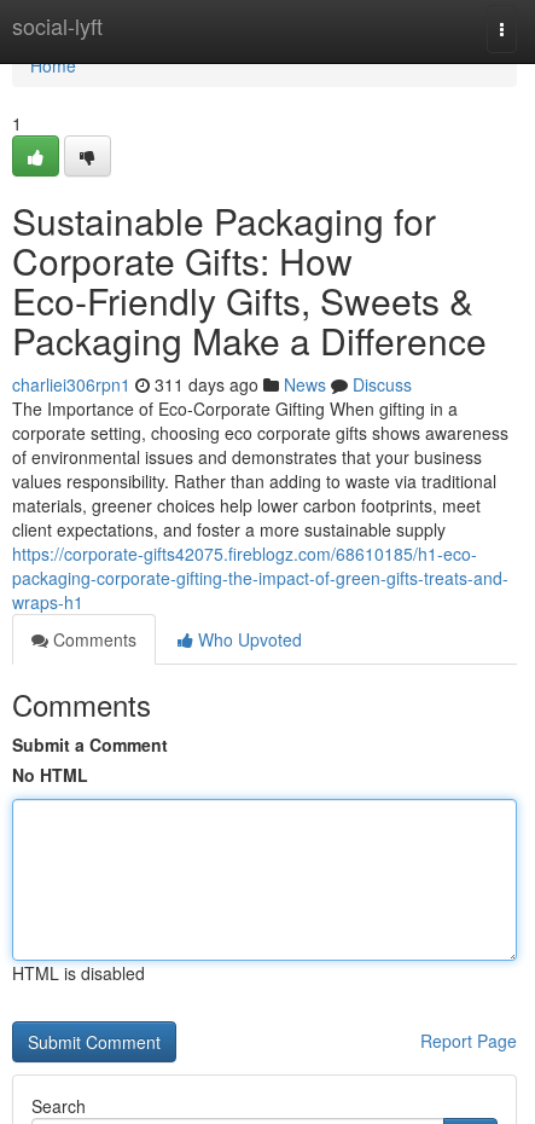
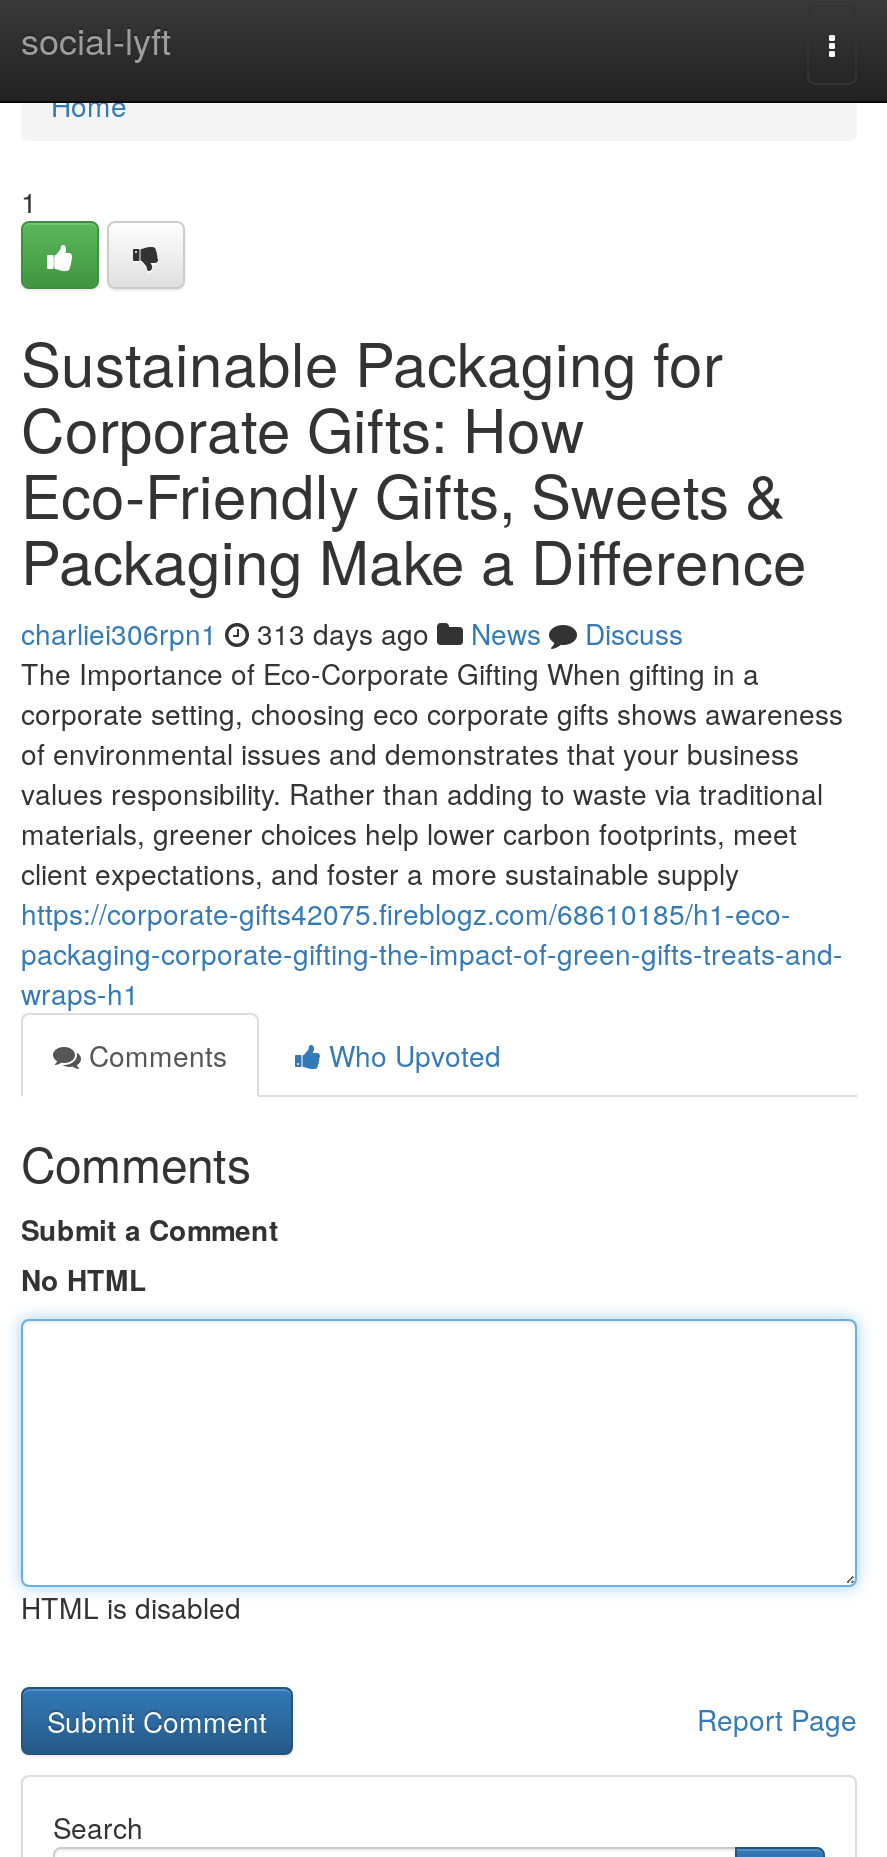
[12,372,412,396] charliei306rpn1 311 days ago News Discuss -> [21,613,683,653] charliei306rpn1 313 days ago News Discuss

